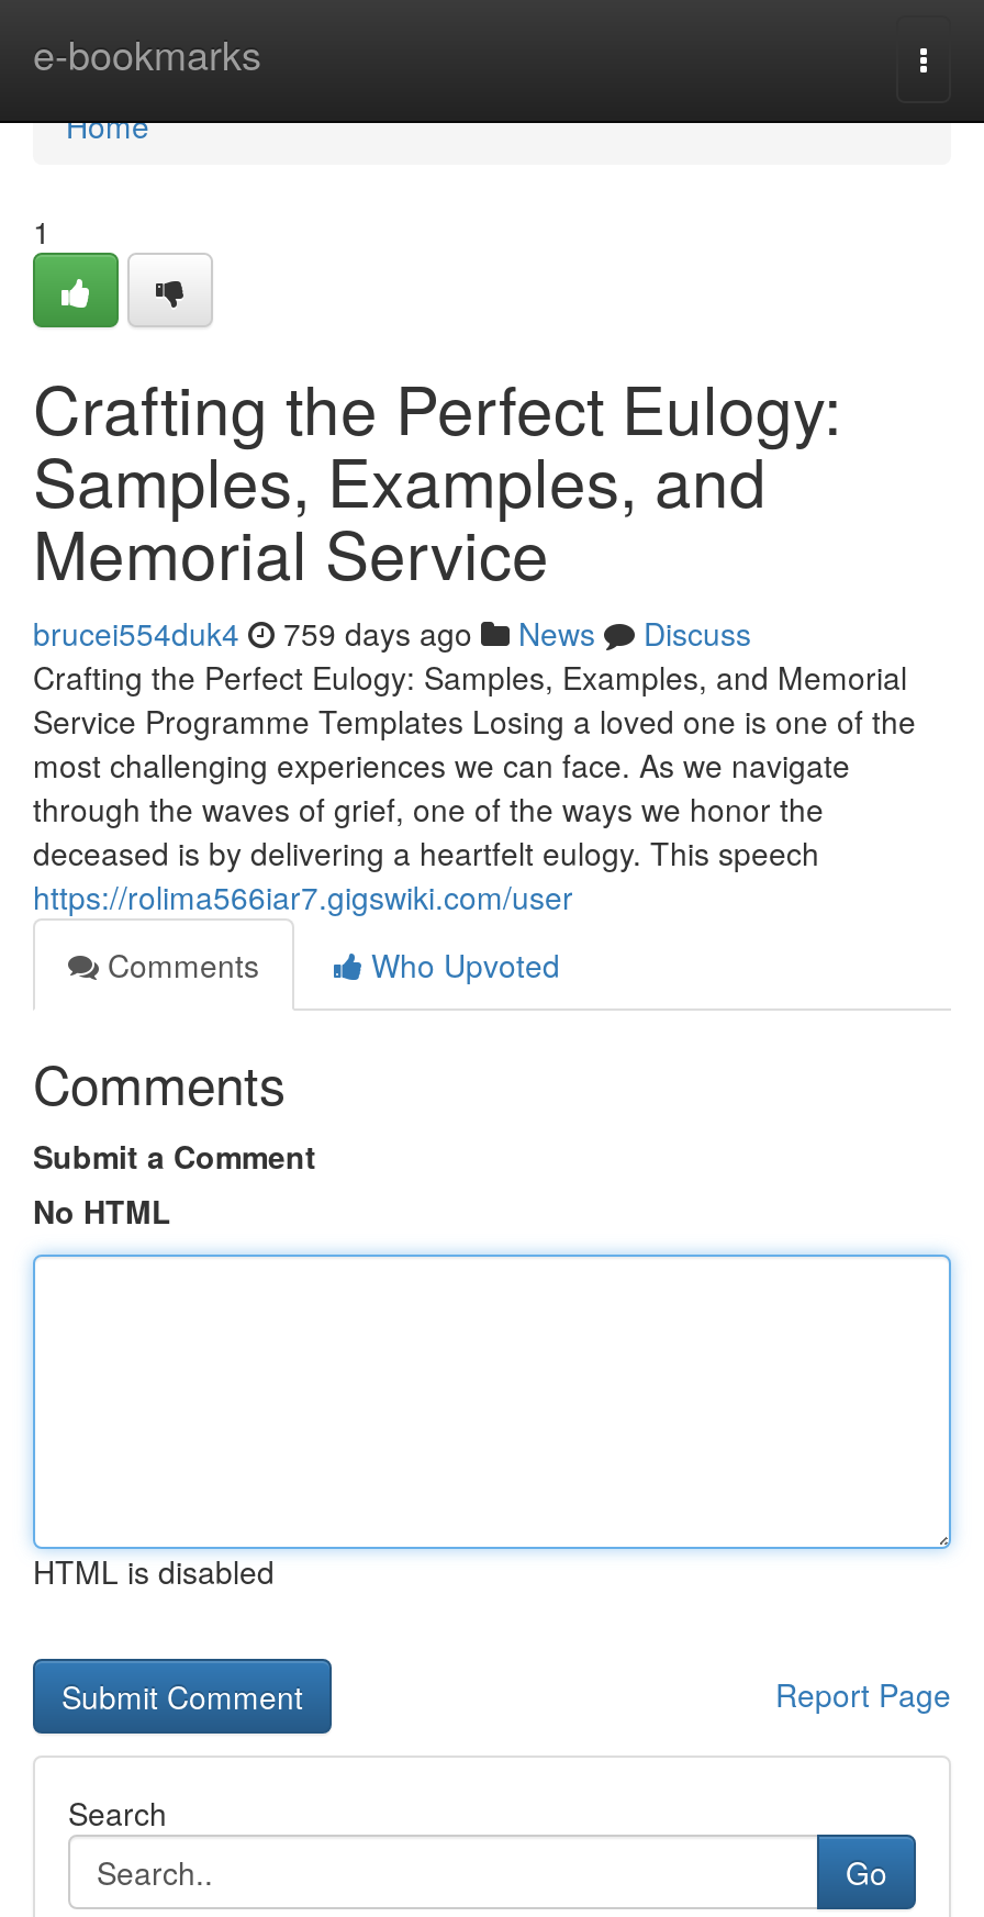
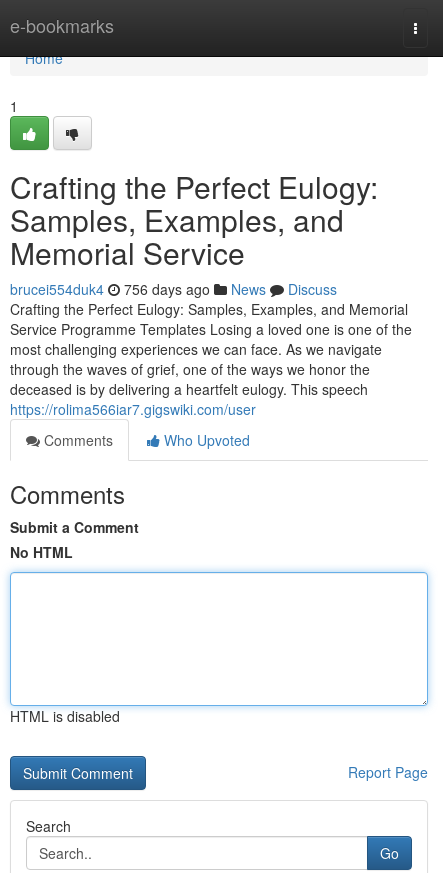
[33,611,751,655] brucei554duk4 759 days ago News Discuss -> [10,279,337,299] brucei554duk4 756 days ago News Discuss

